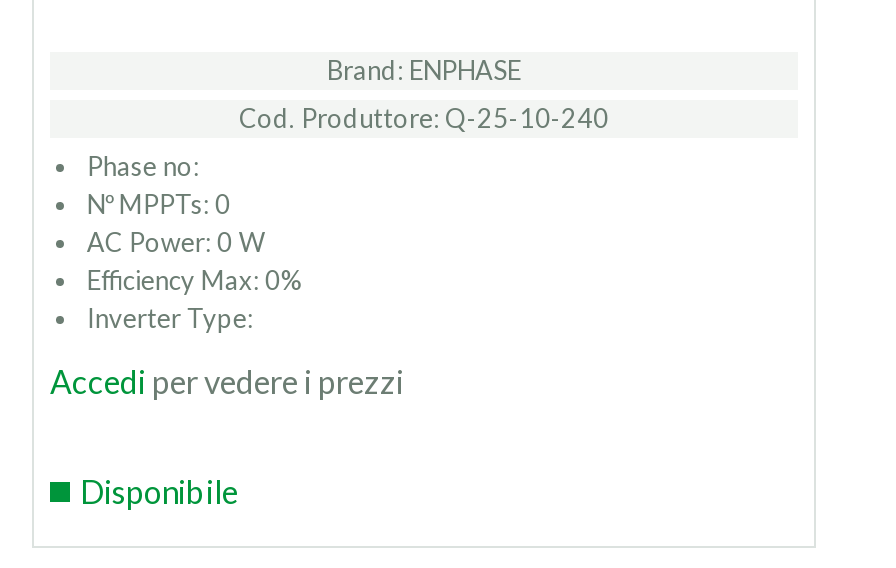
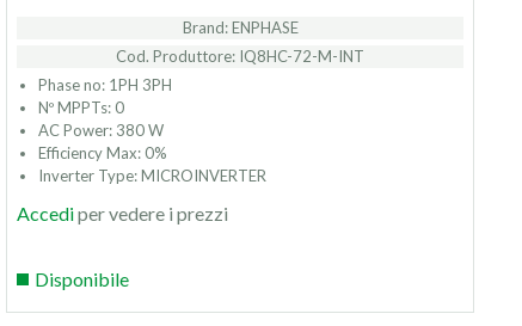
[239,101,609,133] Cod. Produttore: Q-25-10-240 -> [116,46,364,65] Cod. Produttore: IQ8HC-72-M-INT
[87,149,199,181] Phase no: -> [39,75,172,94] Phase no: 1PH 3PH
[87,225,265,257] AC Power: 0 W -> [39,120,164,139] AC Power: 380 W
[87,301,253,333] Inverter Type: -> [39,165,267,184] Inverter Type: MICROINVERTER

